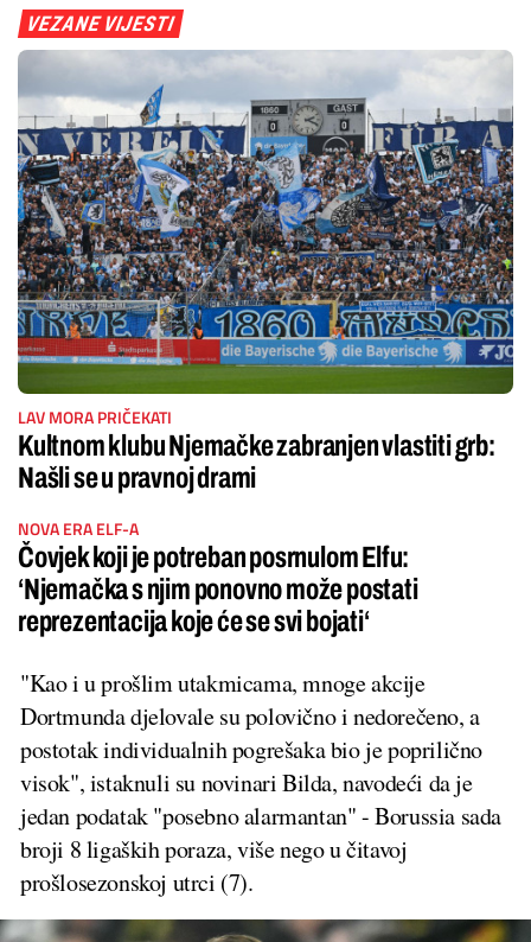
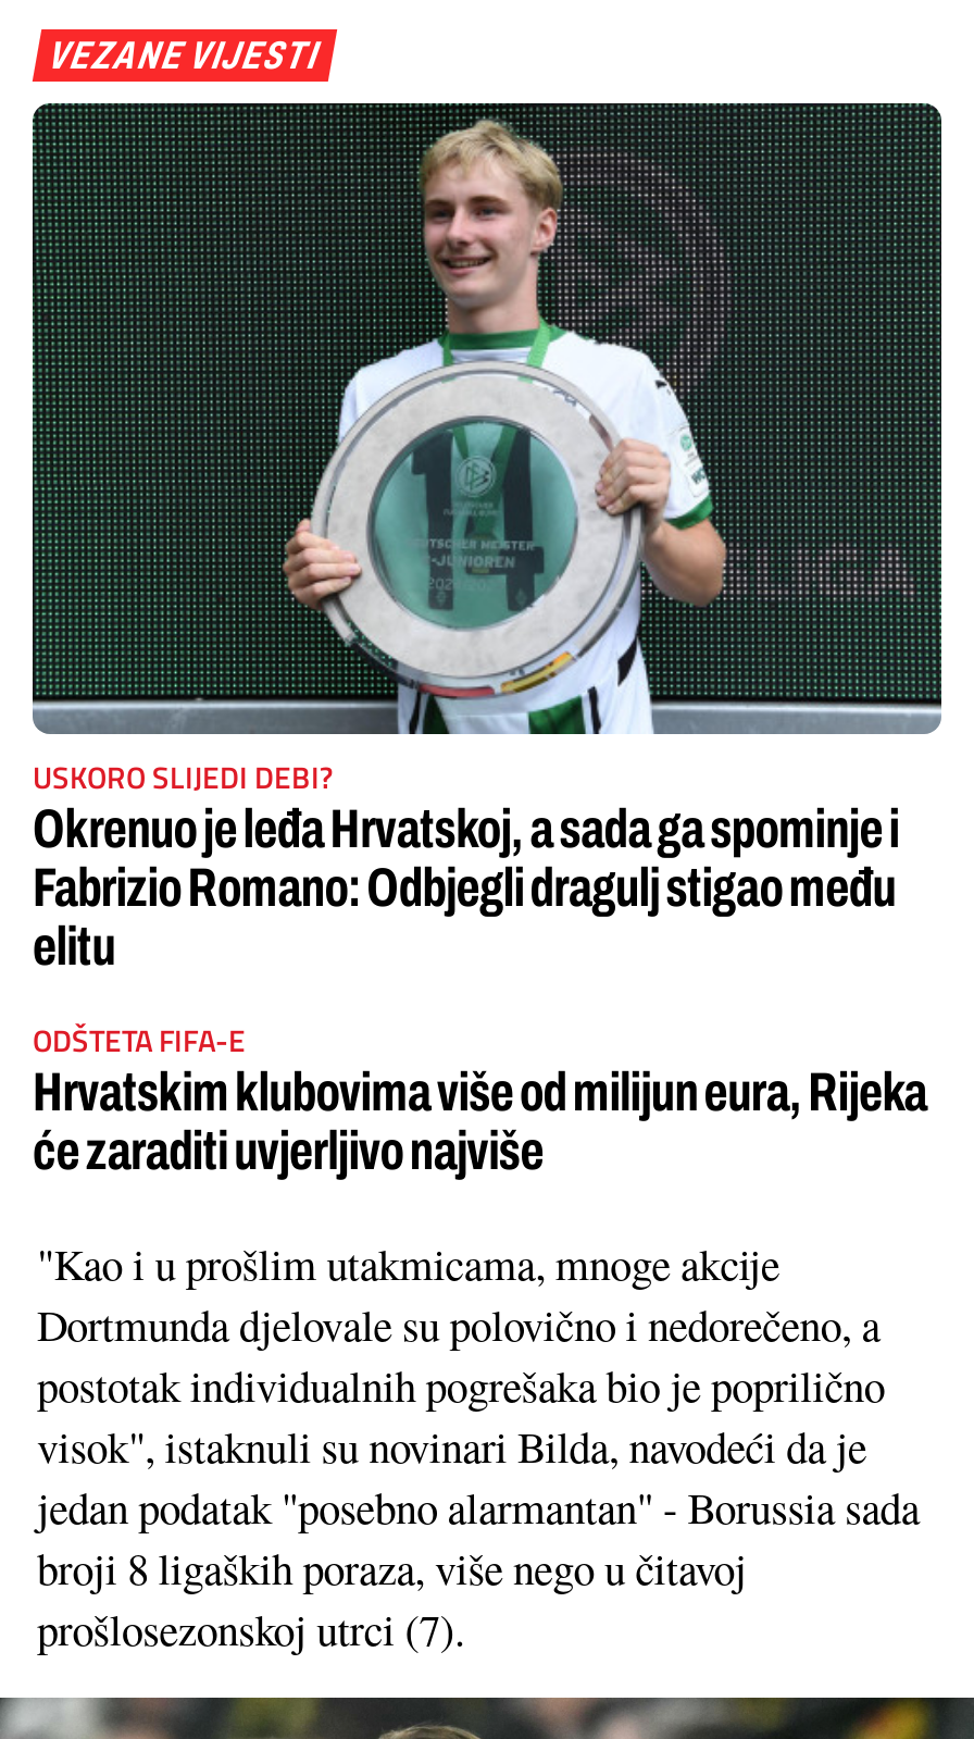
[17,50,514,494] [image] | LAV MORA PRIČEKATI | Kultnom klubu Njemačke zabranjen vlastiti grb: | Našli se u pravnoj drami -> [30,101,944,976] [image] | USKORO SLIJEDI DEBI? | Okrenuo je leđa Hrvatskoj, a sada ga spominje i | Fabrizio Romano: Odbjegli dragulj stigao među | elitu
[18,517,418,638] NOVA ERA ELF-A | Čovjek koji je potreban posrnulom Elfu: | ‘Njemačka s njim ponovno može postati | reprezentacija koje će se svi bojati‘ -> [33,1018,927,1181] ODŠTETA FIFA-E | Hrvatskim klubovima više od milijun eura, Rijeka | će zaraditi uvjerljivo najviše

